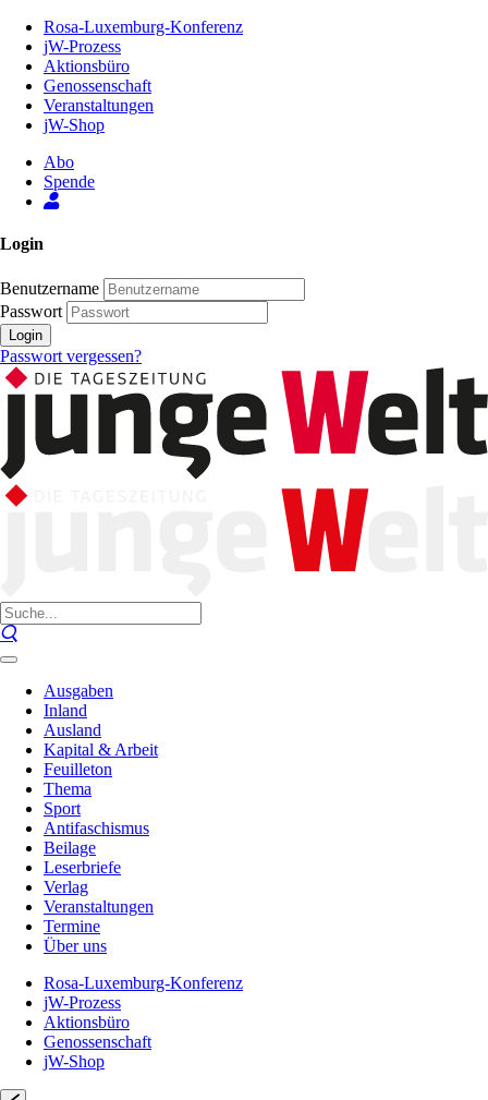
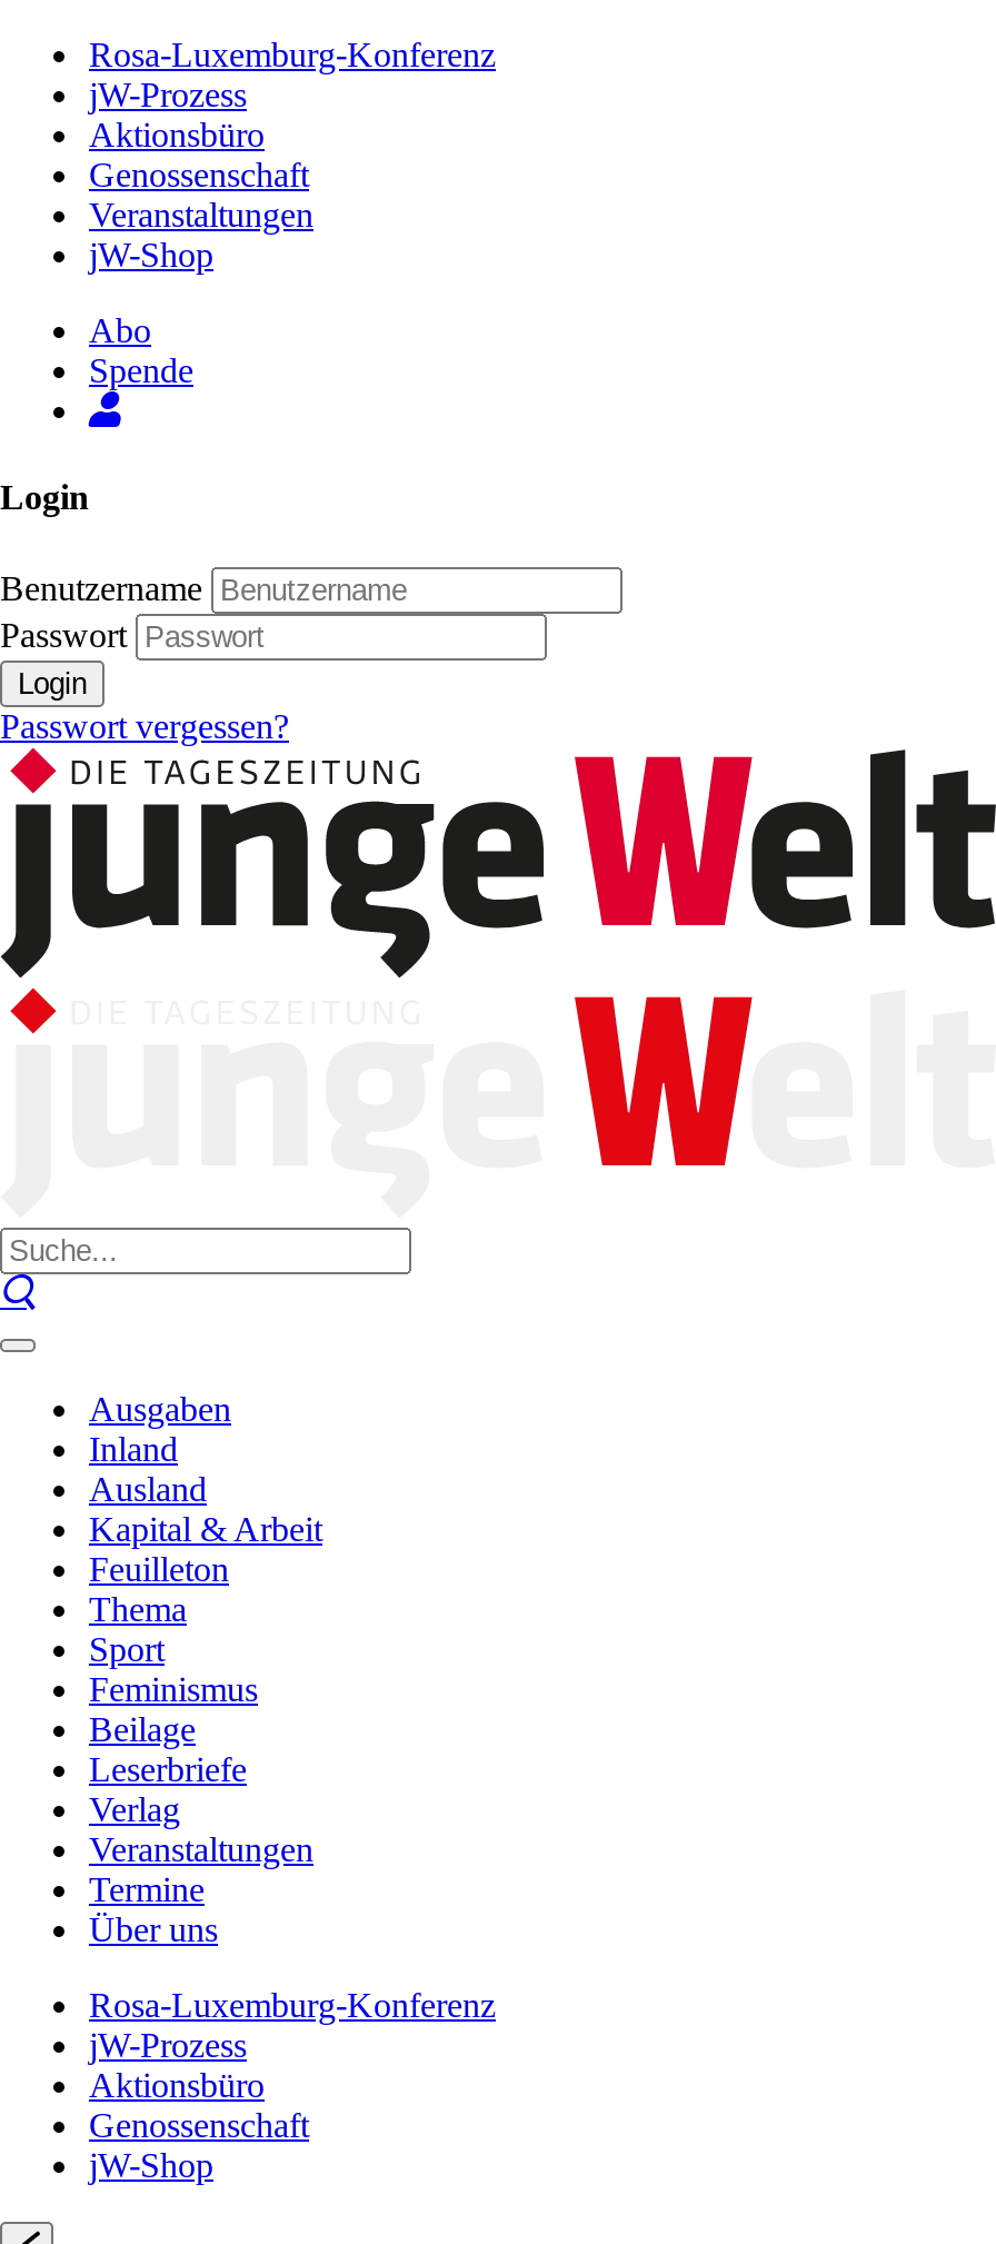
[44,819,149,837] Antifaschismus -> [89,1670,258,1708] Feminismus

